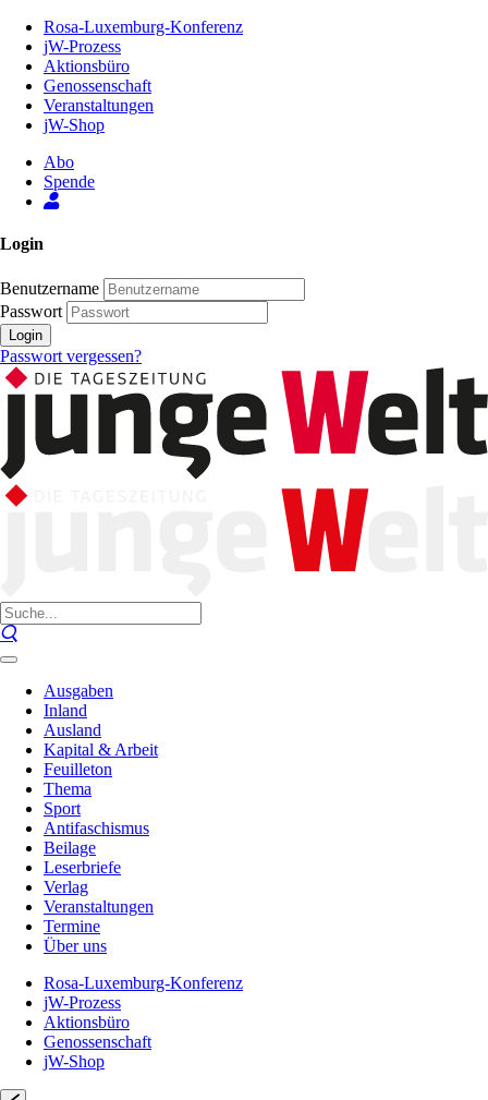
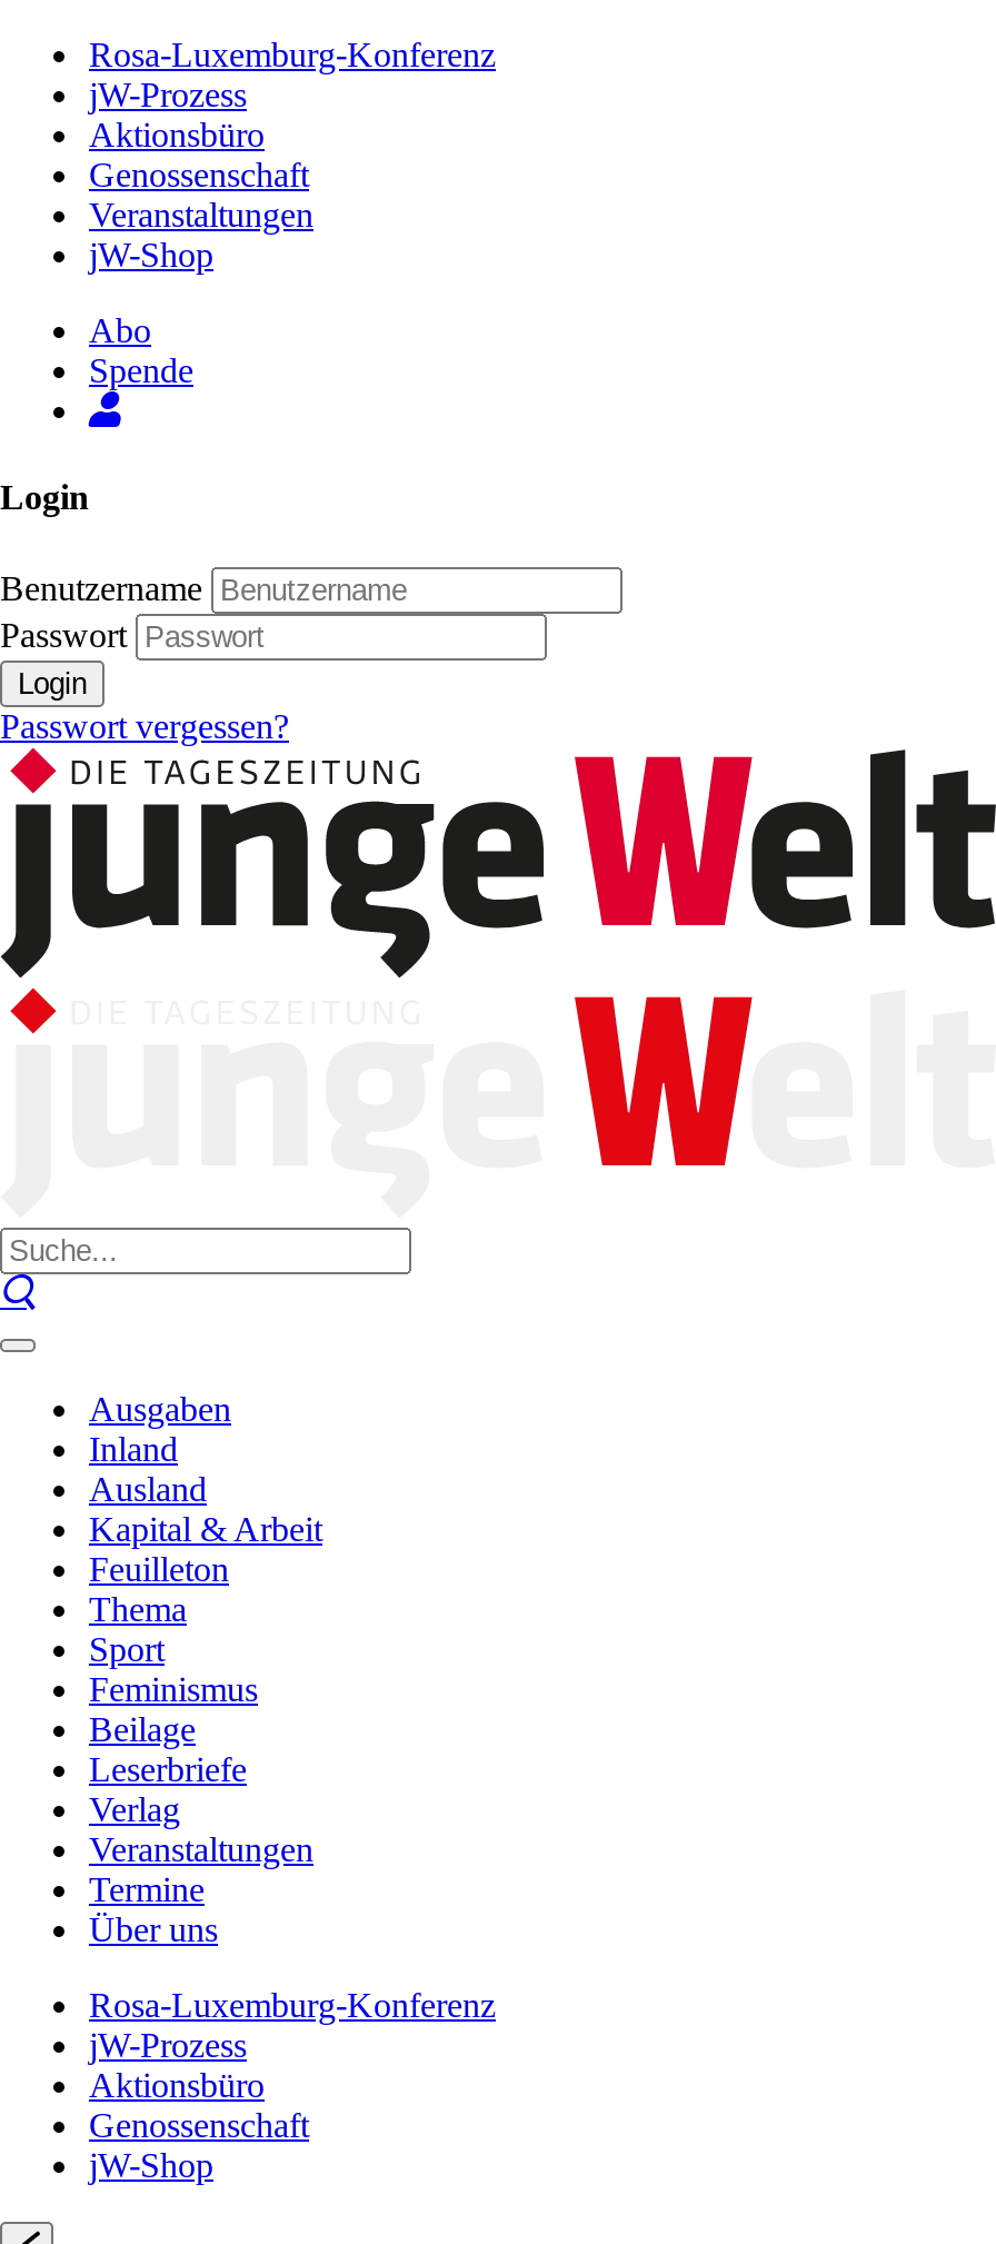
[44,819,149,837] Antifaschismus -> [89,1670,258,1708] Feminismus

